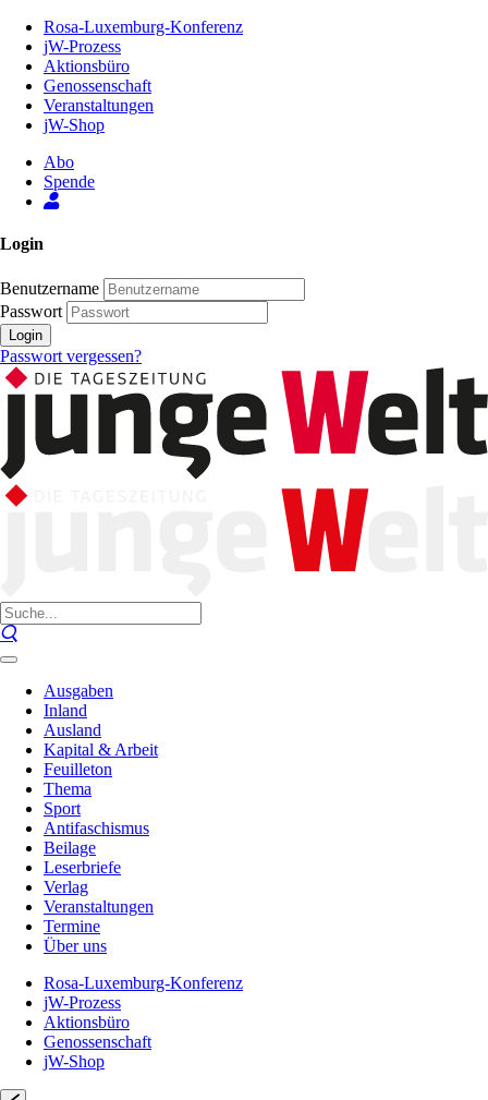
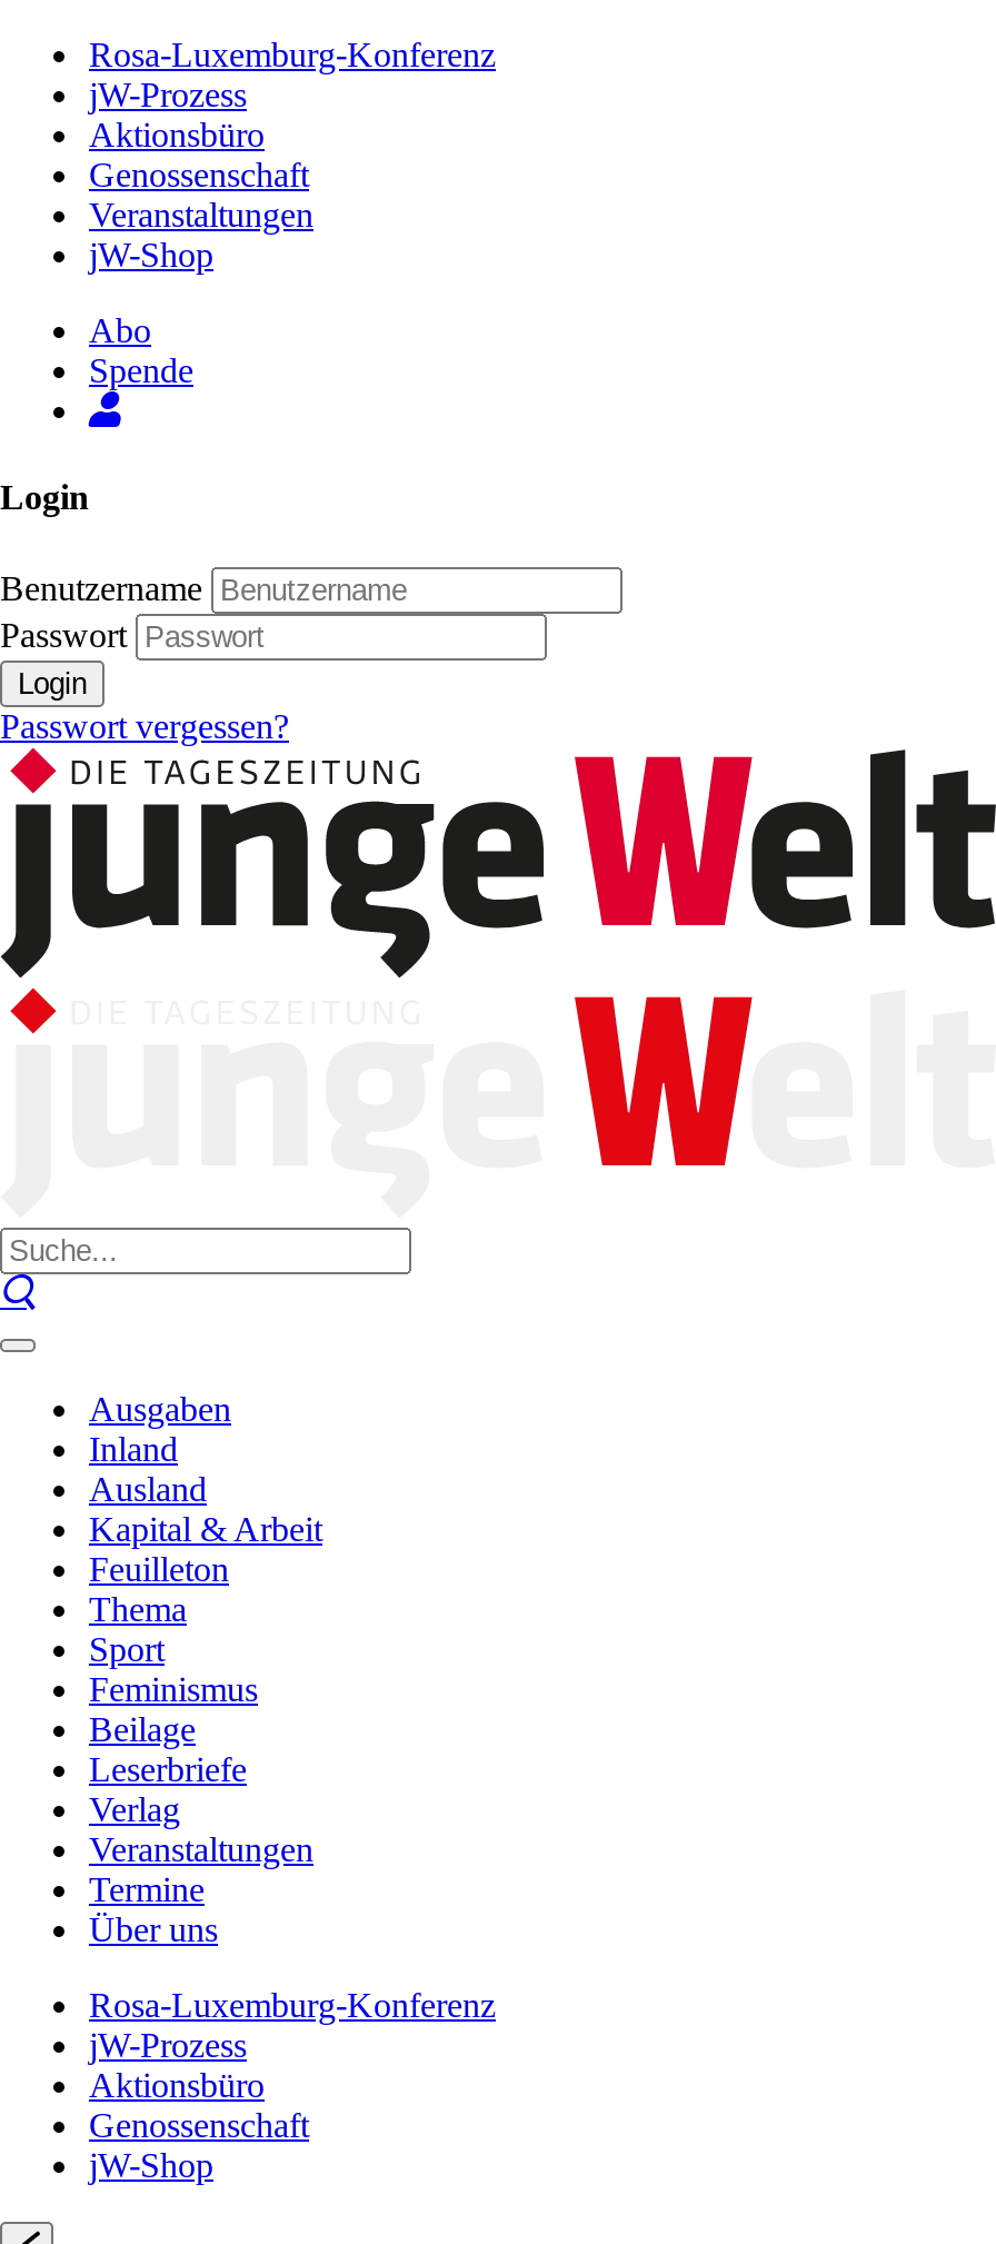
[44,819,149,837] Antifaschismus -> [89,1670,258,1708] Feminismus

